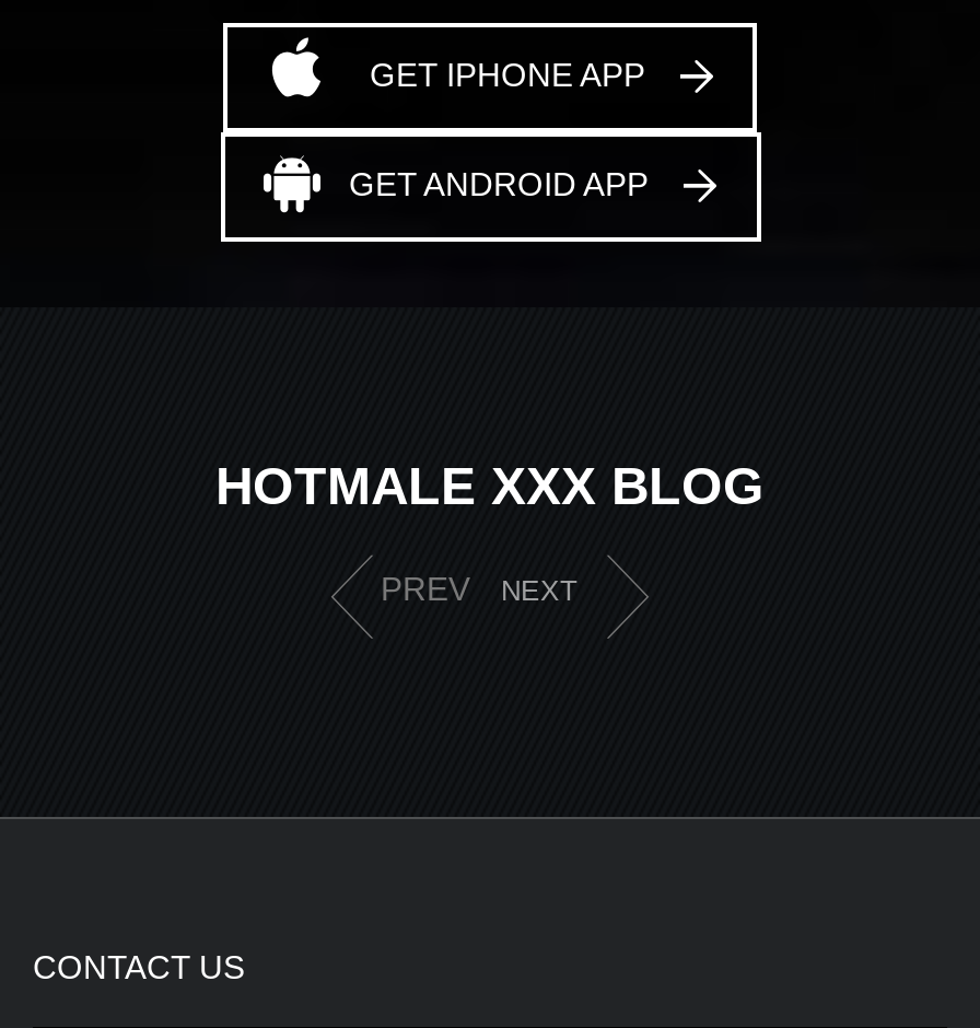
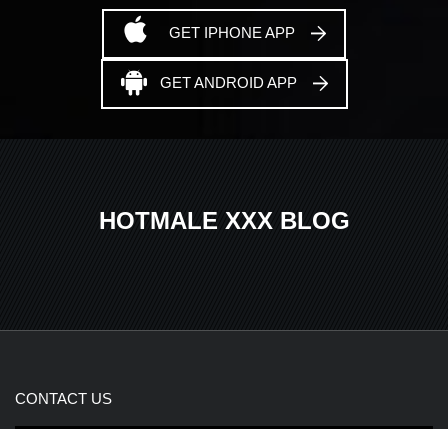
[381,570,577,607] PREV | NEXT -> none

